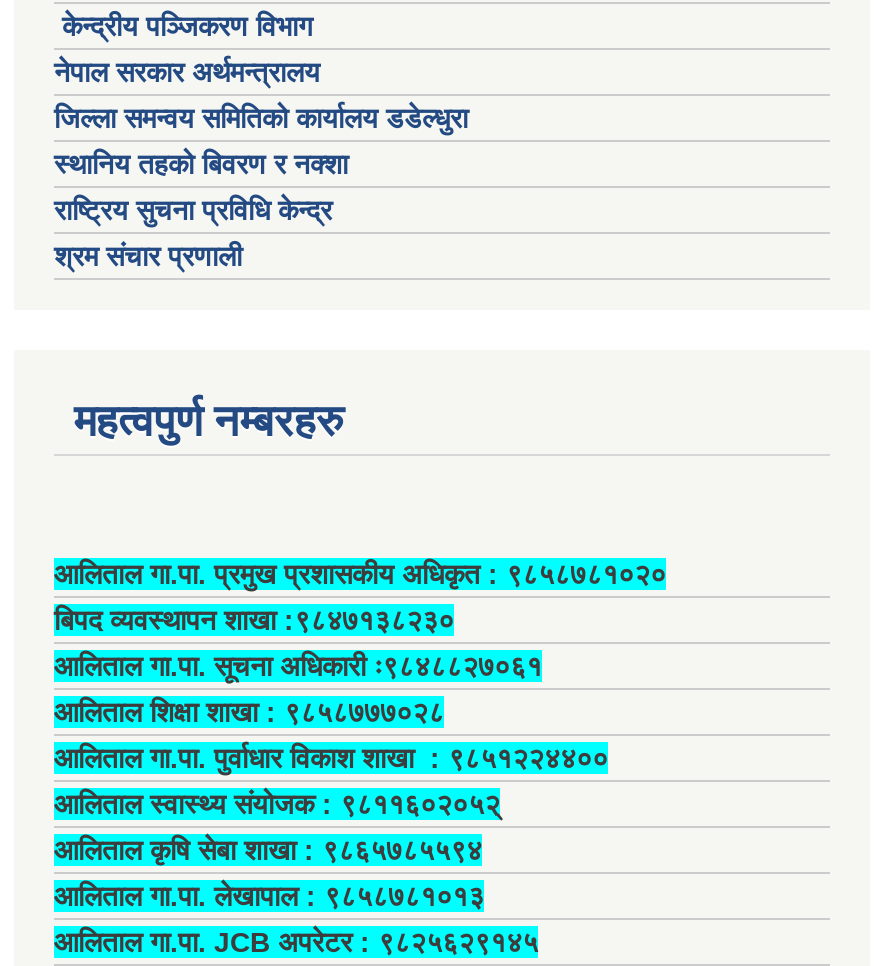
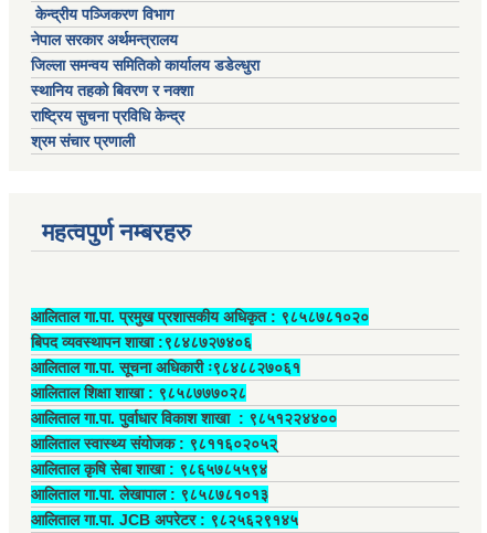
[54,604,454,636] बिपद व्यवस्थापन शाखा :९८४७१३८२३० -> [31,333,252,351] बिपद व्यवस्थापन शाखा :९८४८७२७४०६

